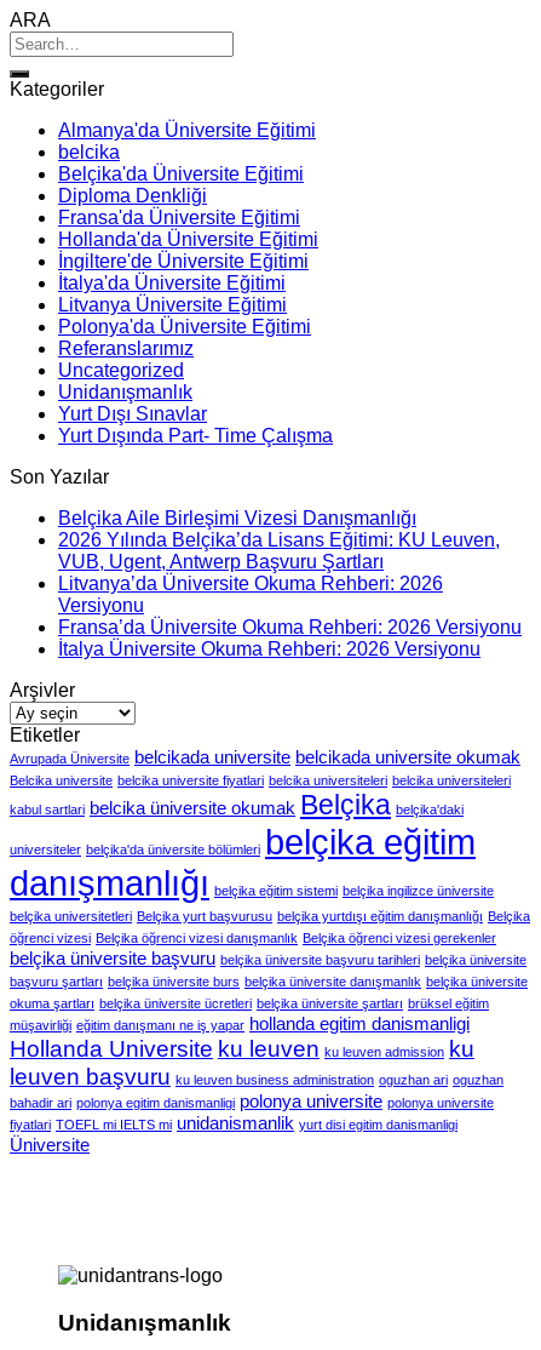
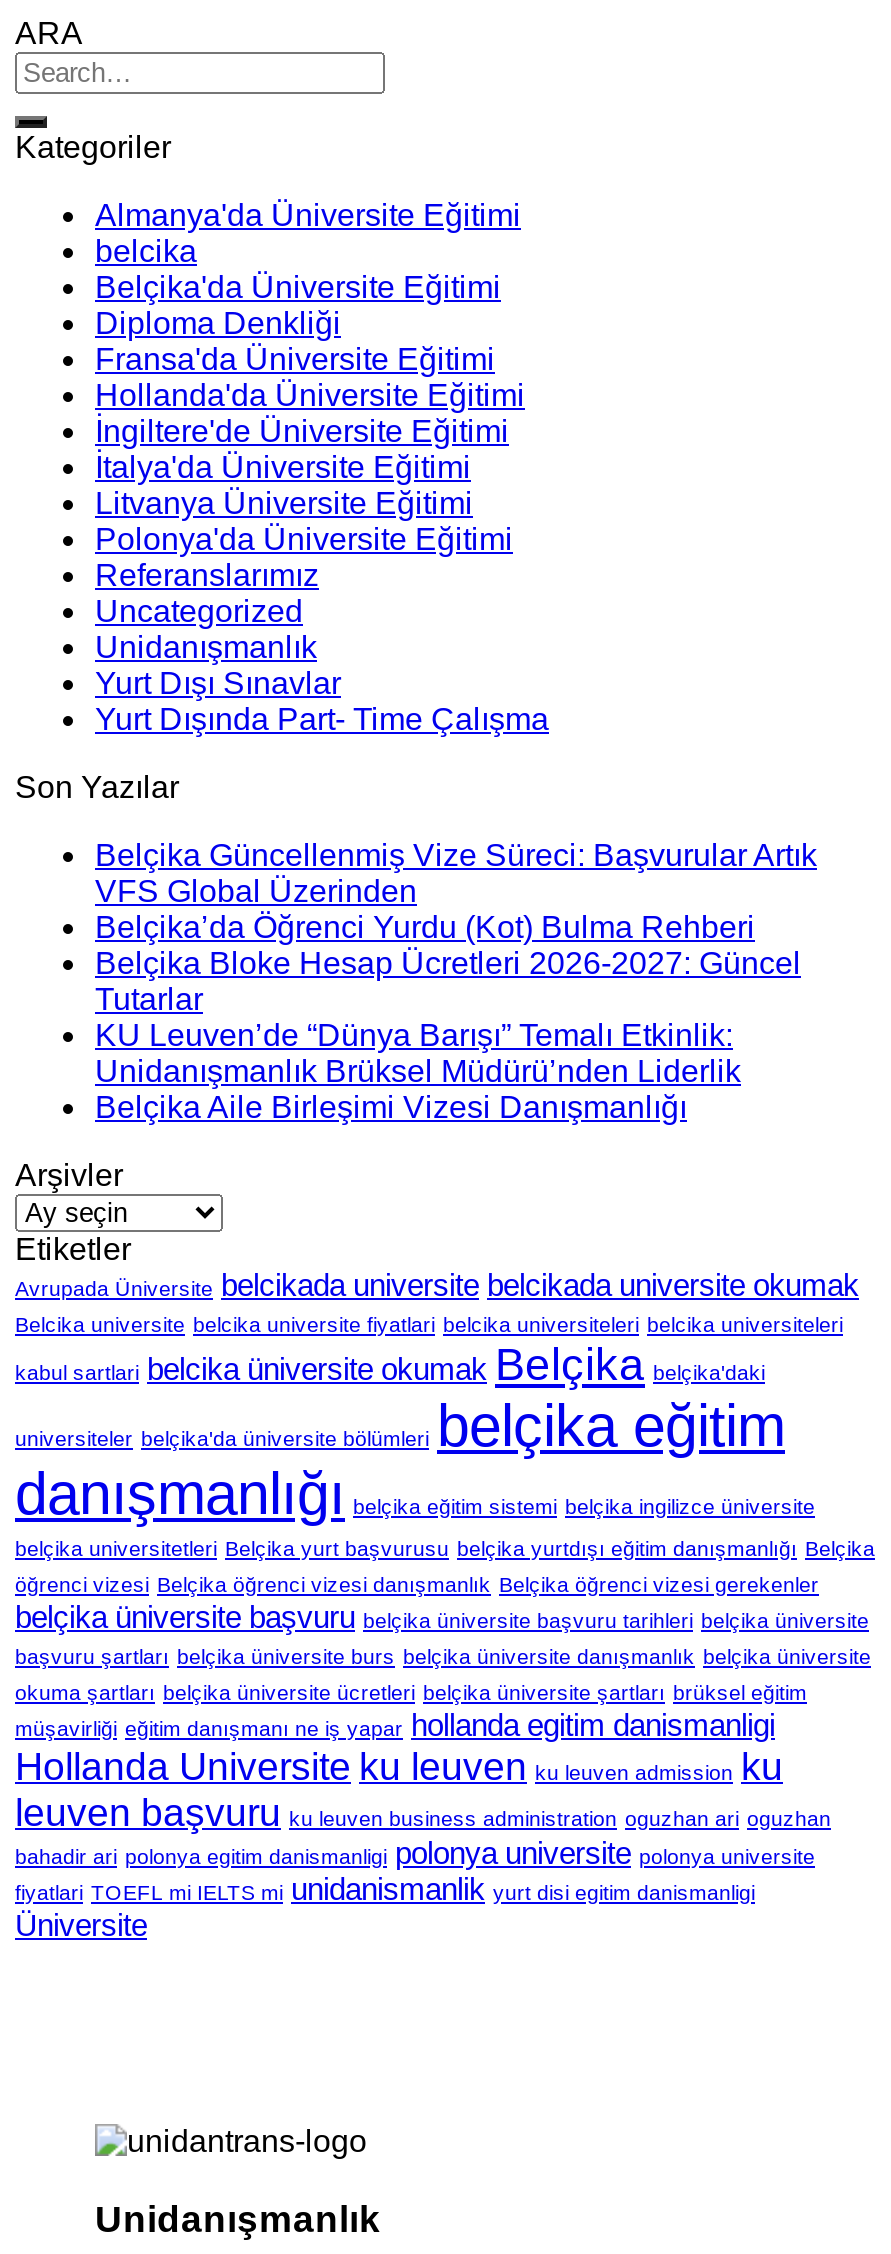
none -> [95,839,817,1089] Belçika Güncellenmiş Vize Süreci: Başvurular Artık | VFS Global Üzerinden | Belçika’da Öğrenci Yurdu (Kot) Bulma Rehberi | Belçika Bloke Hesap Ücretleri 2026-2027: Güncel | Tutarlar | KU Leuven’de “Dünya Barışı” Temalı Etkinlik: | Unidanışmanlık Brüksel Müdürü’nden Liderlik
moved [58,508,416,529] -> [95,1091,687,1125]: Belçika Aile Birleşimi Vizesi Danışmanlığı
[58,530,522,660] 2026 Yılında Belçika’da Lisans Eğitimi: KU Leuven, | VUB, Ugent, Antwerp Başvuru Şartları | Litvanya’da Üniversite Okuma Rehberi: 2026 | Versiyonu | Fransa’da Üniversite Okuma Rehberi: 2026 Versiyonu | İtalya Üniversite Okuma Rehberi: 2026 Versiyonu -> none

